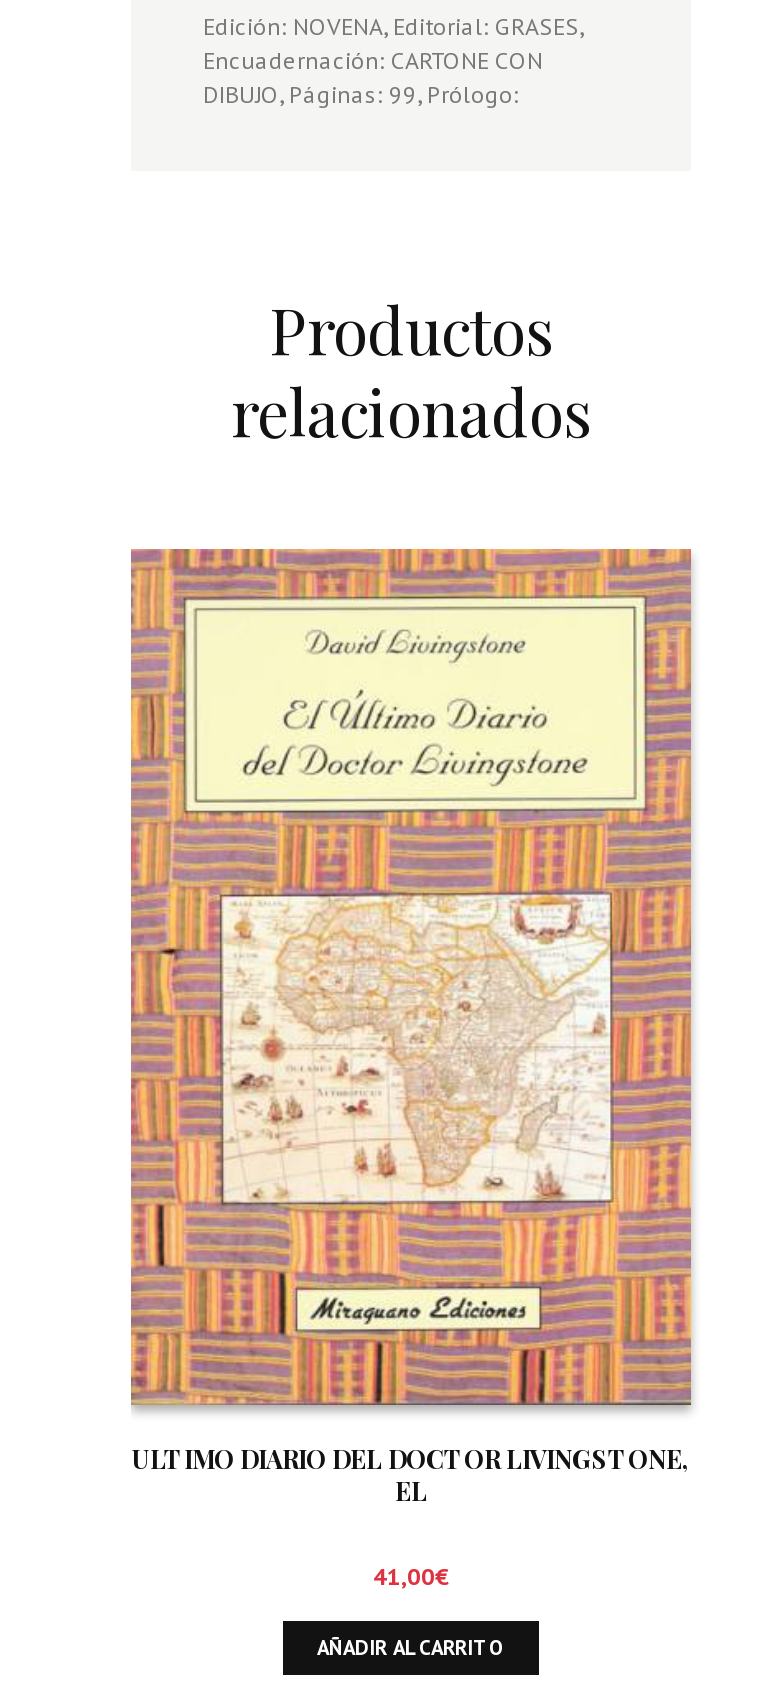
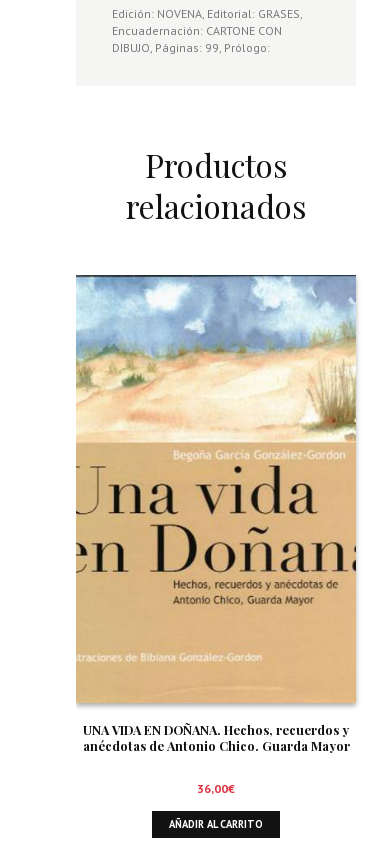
[129,547,693,1507] [image] | ULTIMO DIARIO DEL DOCTOR LIVINGSTONE, | EL -> [75,274,357,754] [image] | UNA VIDA EN DOÑANA. Hechos, recuerdos y | anécdotas de Antonio Chico. Guarda Mayor
[373,1561,449,1591] 41,00€ -> [197,781,235,796] 36,00€

